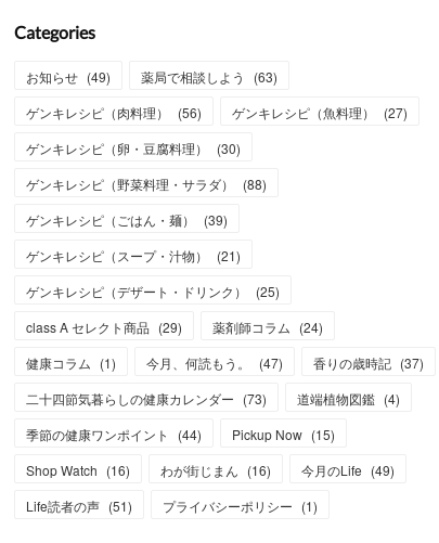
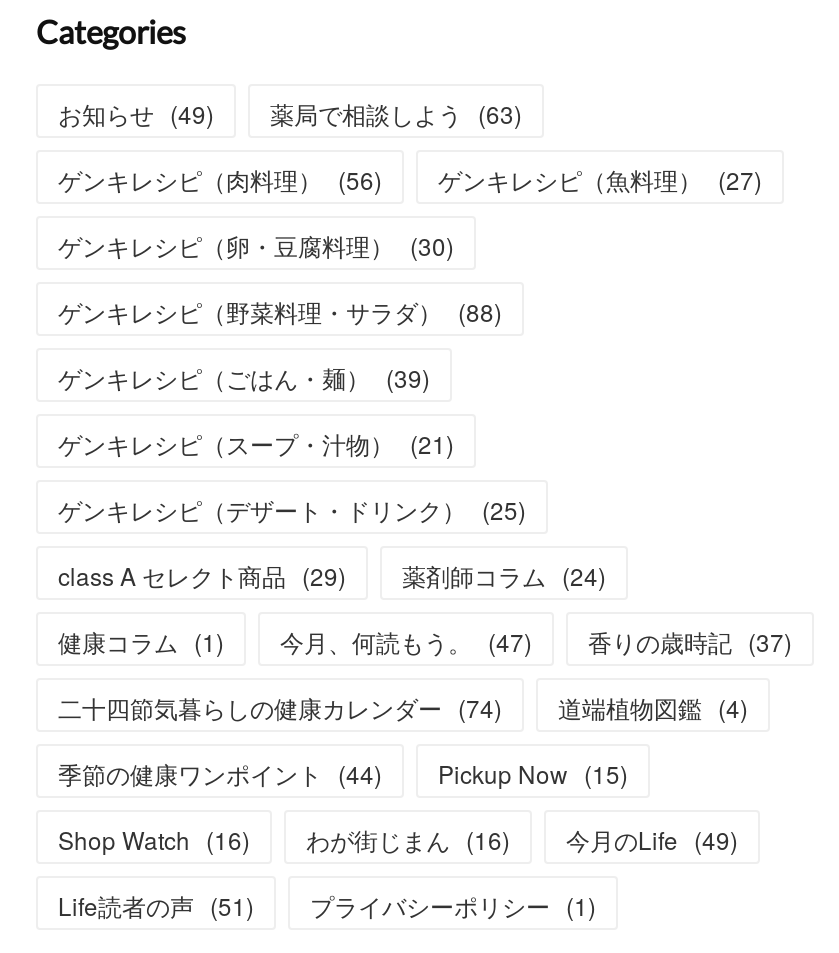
[26,389,267,407] 二十四節気暮らしの健康カレンダー (73) -> [58,689,502,723] 二十四節気暮らしの健康カレンダー (74)

